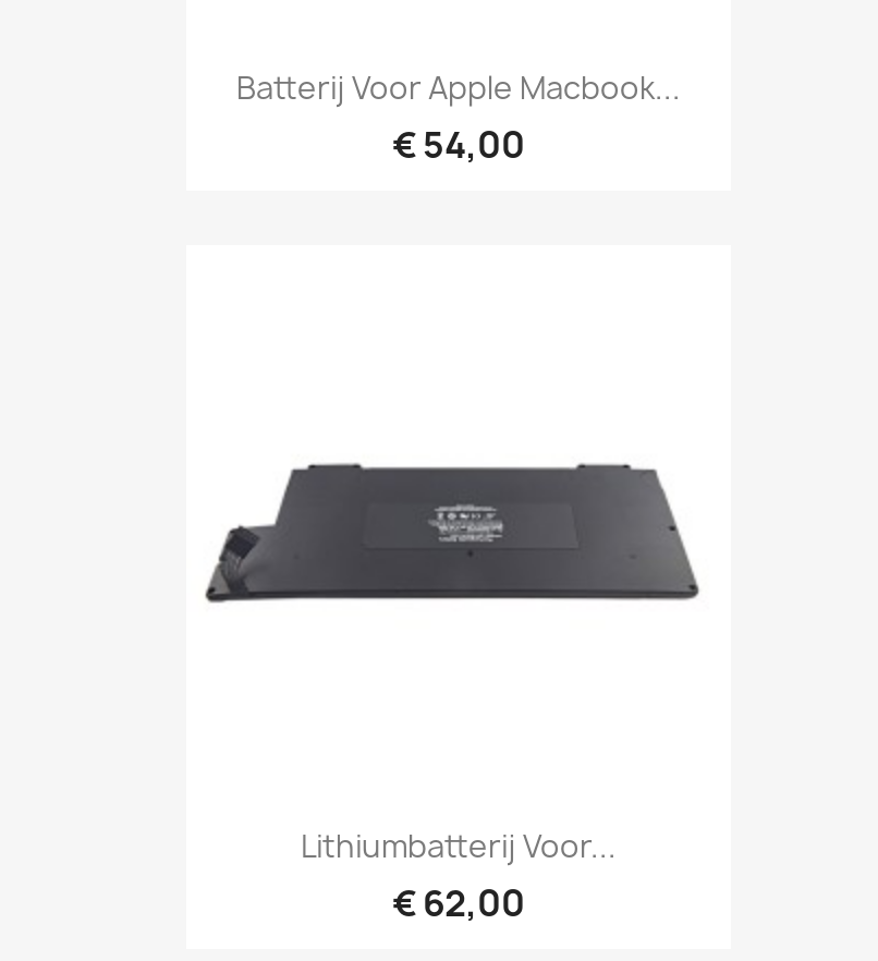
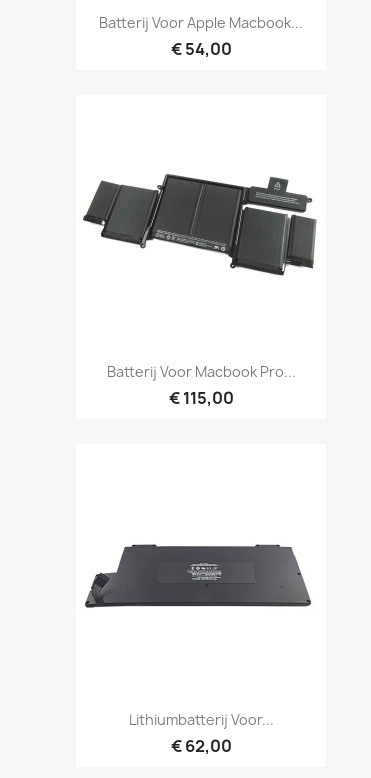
none -> [82,173,317,277] [image]
none -> [106,362,295,409] Batterij Voor Macbook Pro... | € 115,00

